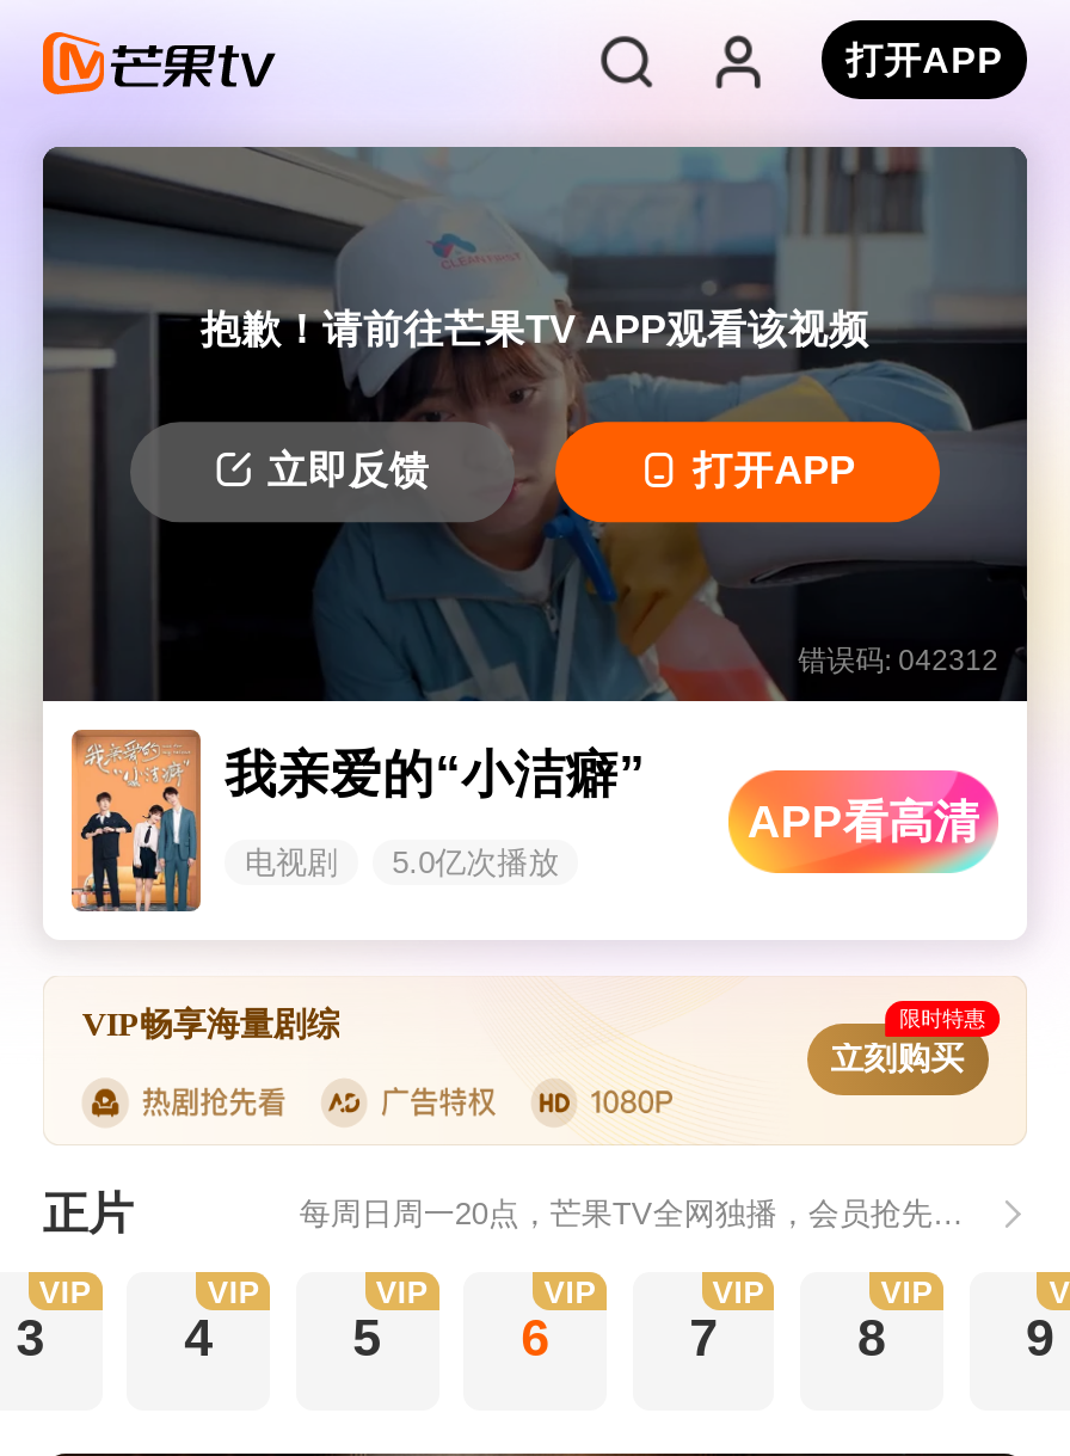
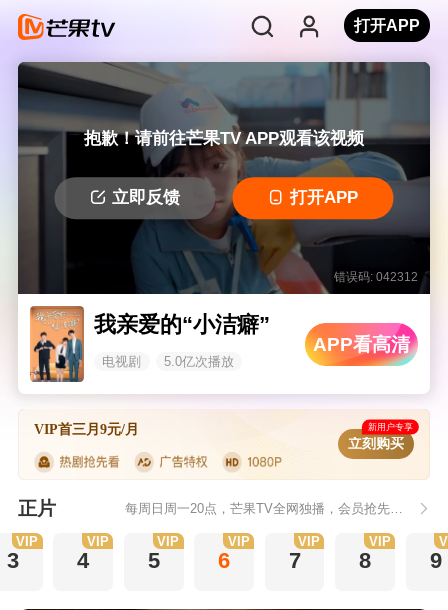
[82,1006,986,1043] VIP畅享海量剧综 | 限时特惠 -> [34,421,413,437] VIP首三月9元/月 | 新用户专享

